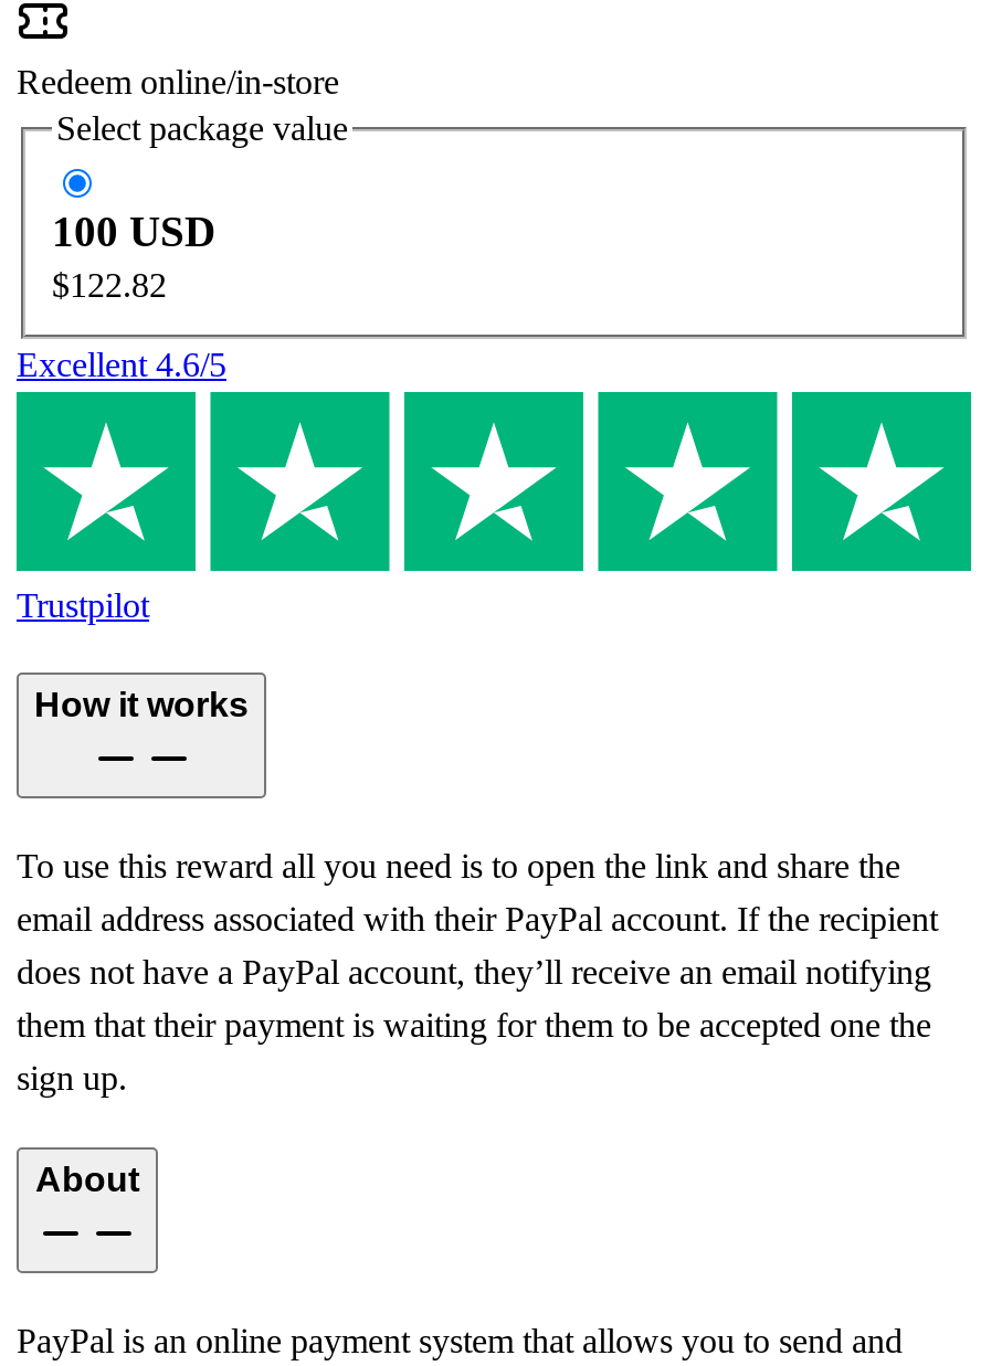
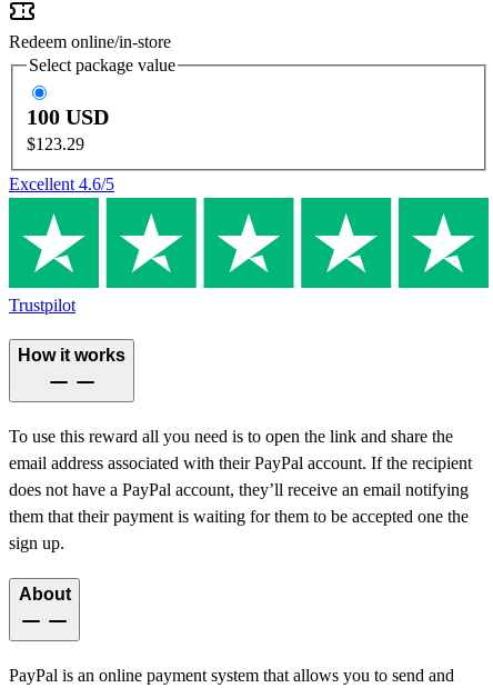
[52,265,167,303] $122.82 -> [27,134,84,153] $123.29

